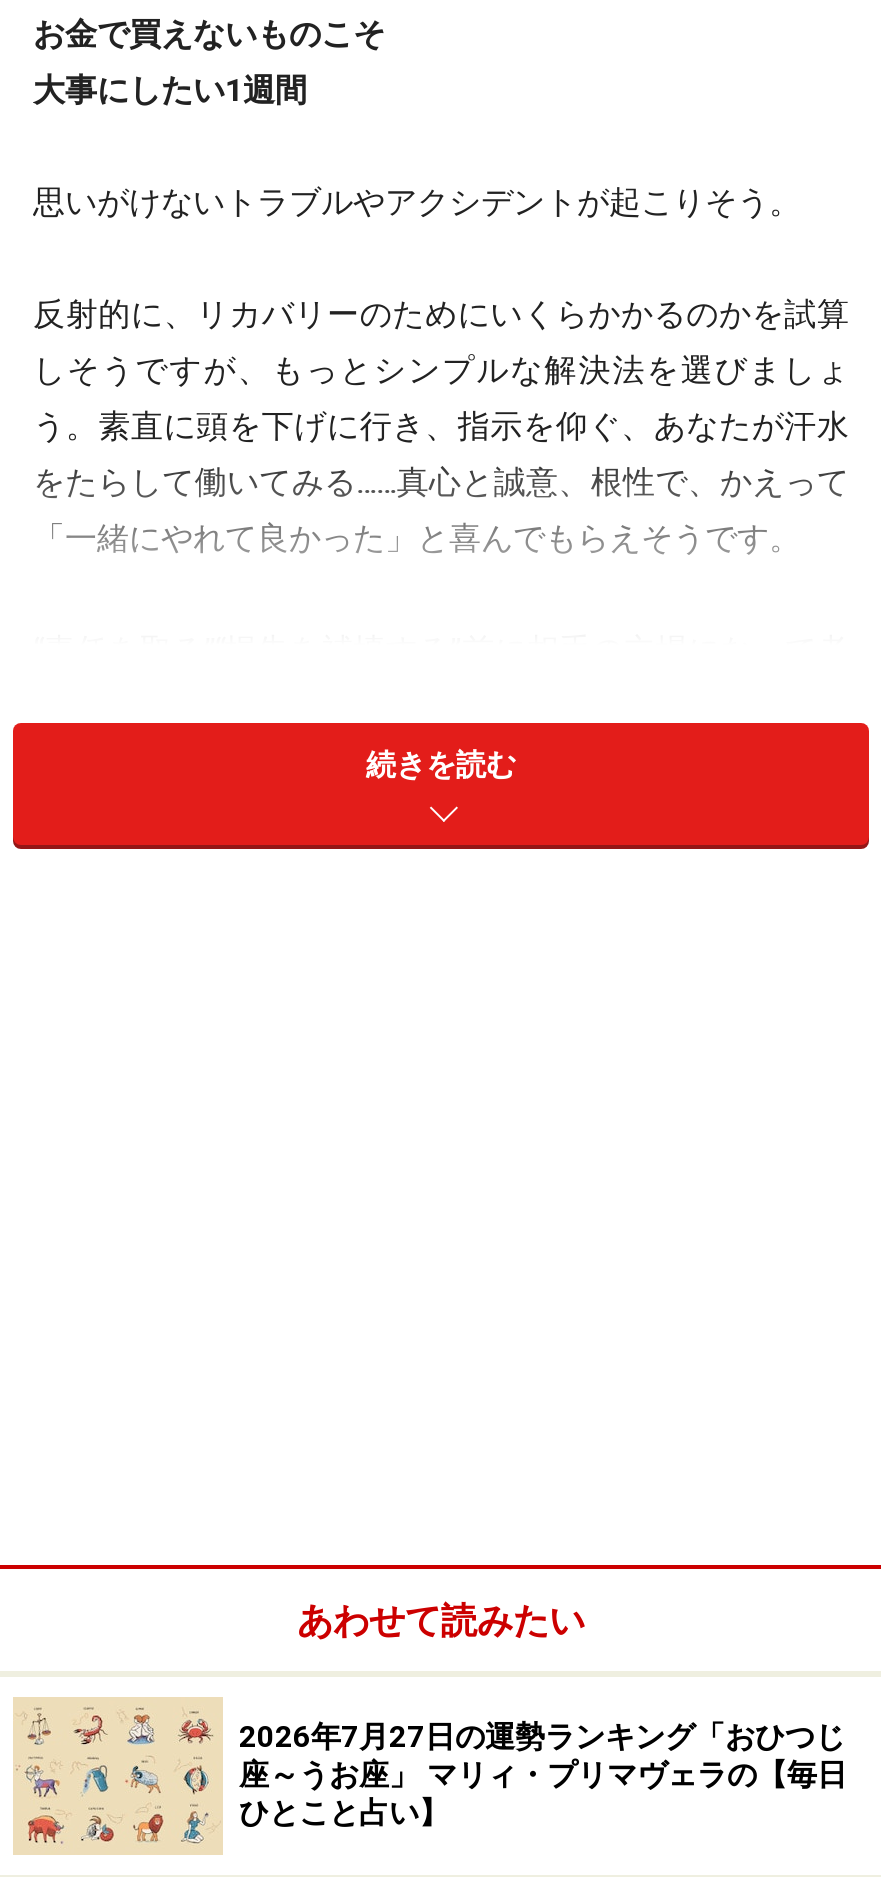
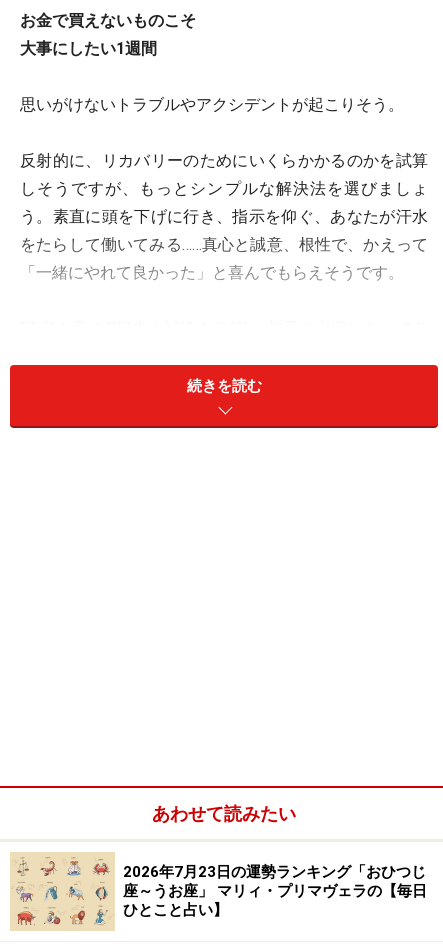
[239,1719,845,1755] 2026年7月27日の運勢ランキング「おひつじ -> [123,863,426,881] 2026年7月23日の運勢ランキング「おひつじ

